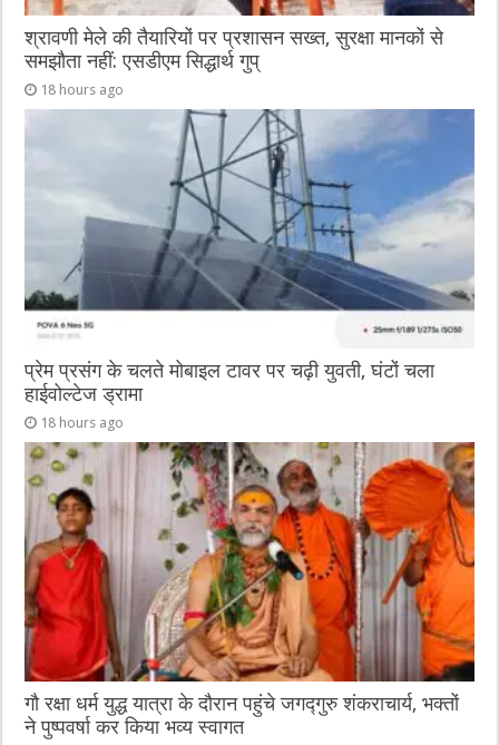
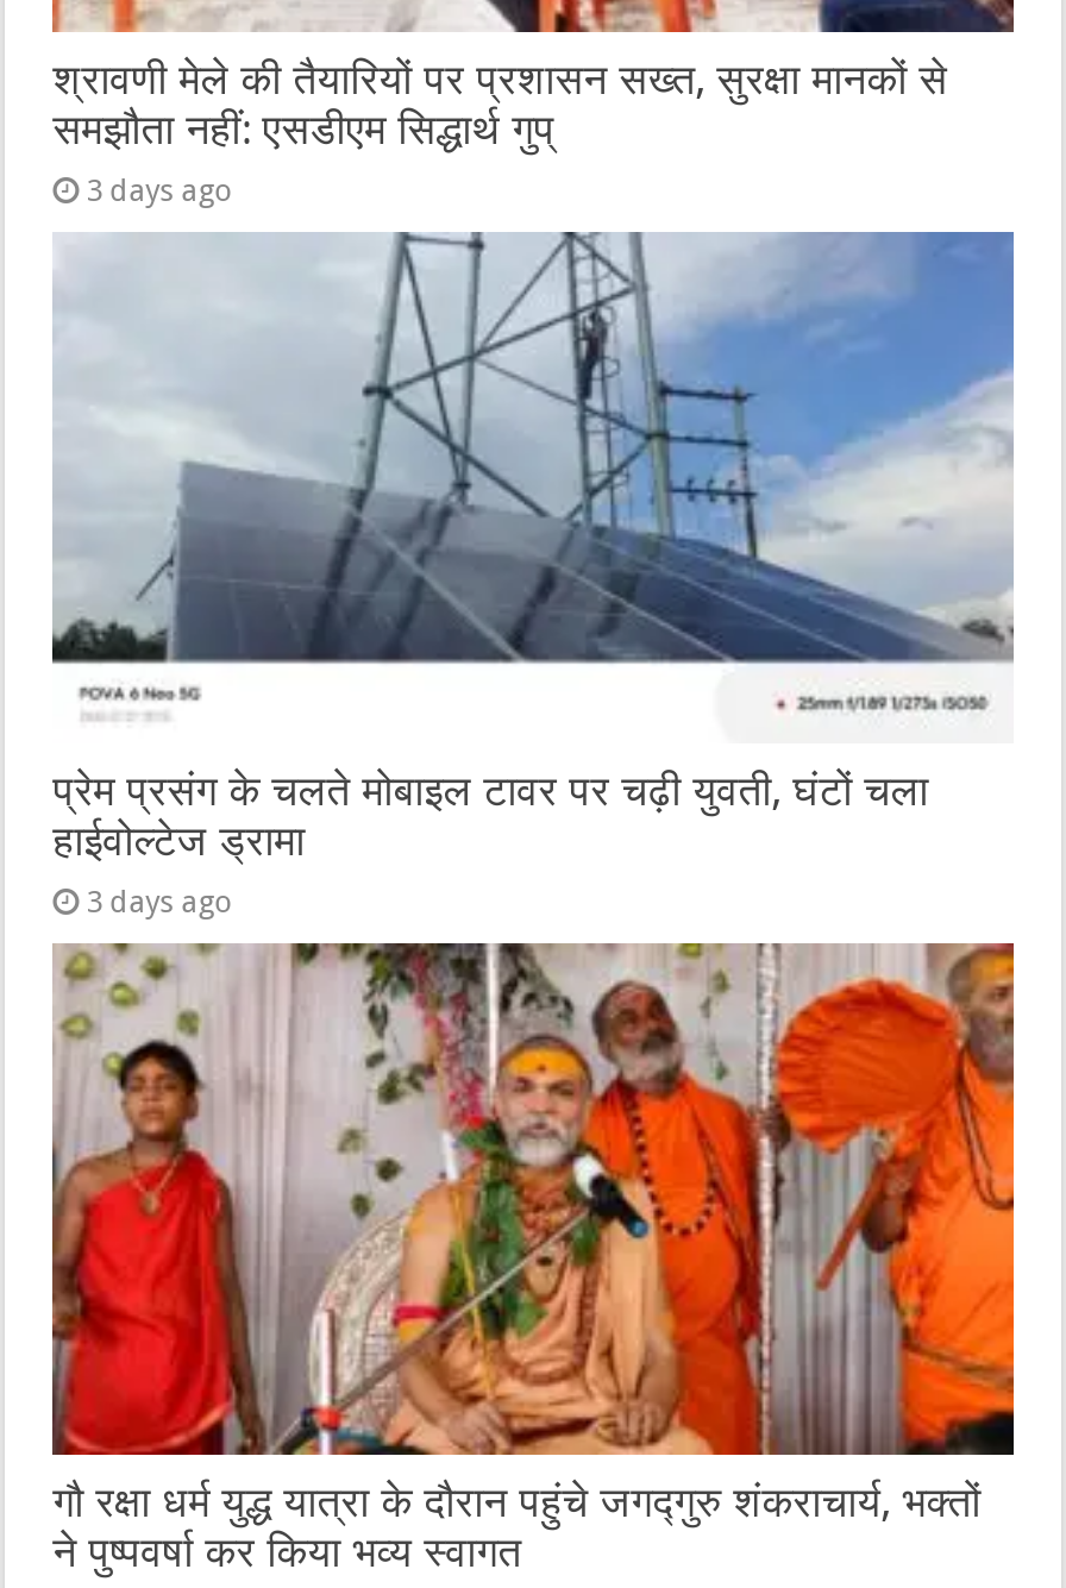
[40,82,124,98] 18 hours ago -> [86,174,234,210] 3 days ago
[40,414,124,431] 18 hours ago -> [86,885,234,920] 3 days ago

